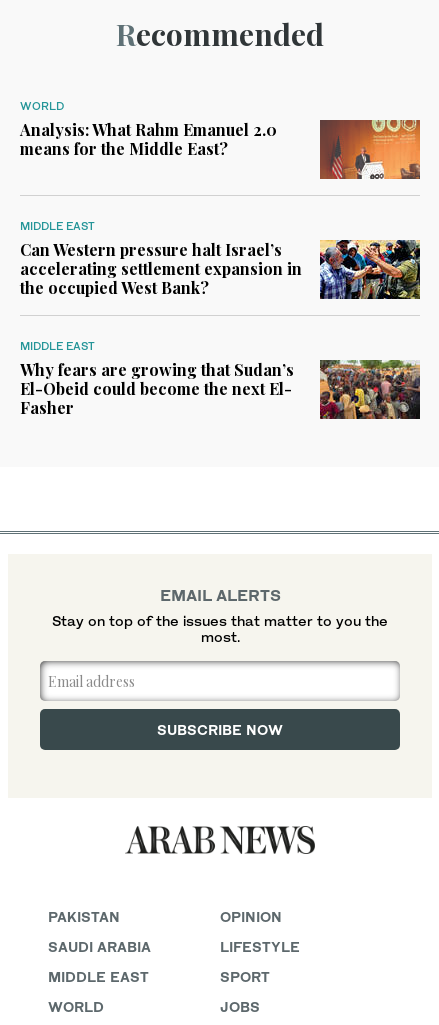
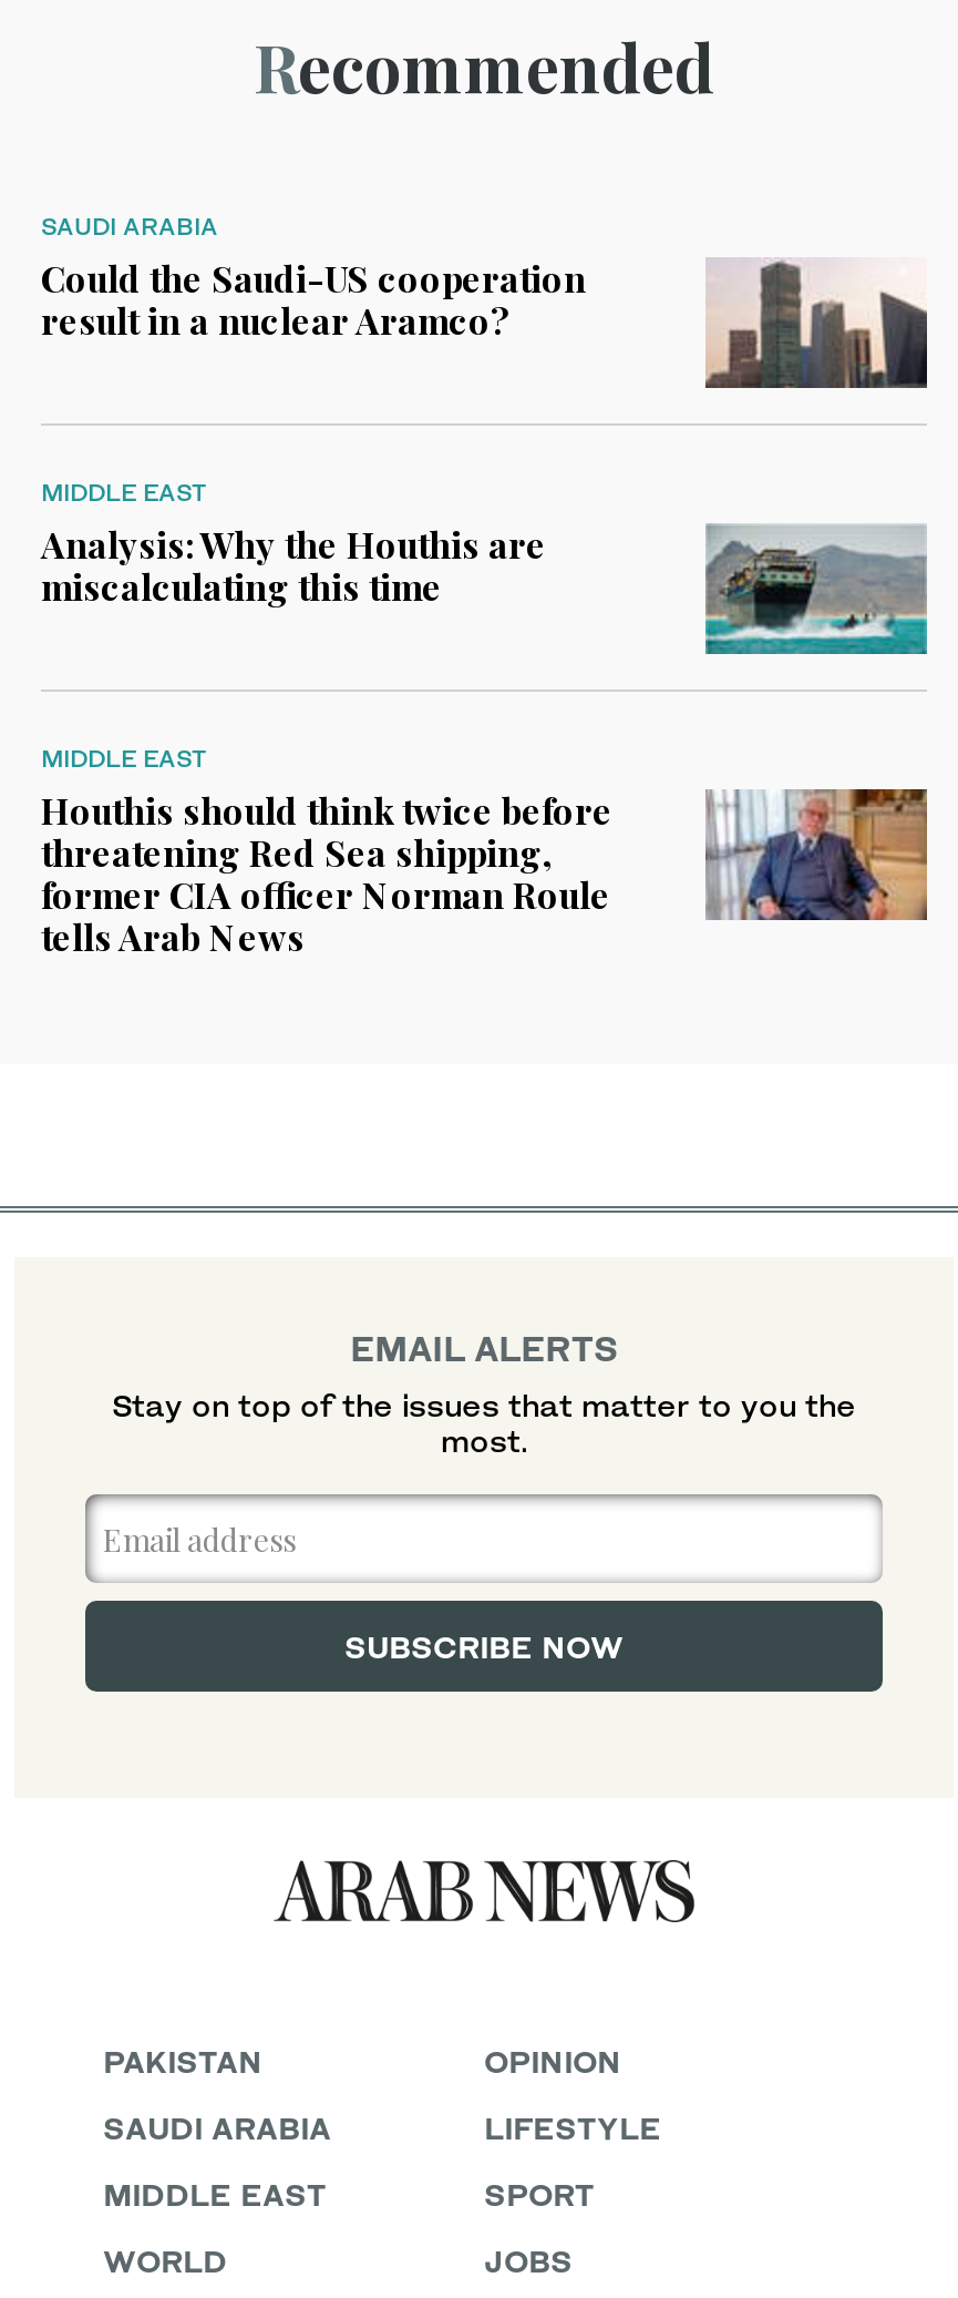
[20,99,277,159] WORLD | Analysis: What Rahm Emanuel 2.0 | means for the Middle East? -> [41,211,586,344] SAUDI ARABIA | Could the Saudi-US cooperation | result in a nuclear Aramco?
[319,119,421,180] [image] -> [705,257,929,390] [image]
[20,239,302,298] Can Western pressure halt Israel’s | accelerating settlement expansion in | the occupied West Bank? -> [41,521,546,610] Analysis: Why the Houthis are | miscalculating this time
[319,239,421,300] [image] -> [703,523,929,656] [image]
[20,359,294,418] Why fears are growing that Sudan’s | El-Obeid could become the next El- | Fasher -> [41,787,612,960] Houthis should think twice before | threatening Red Sea shipping, | former CIA officer Norman Roule | tells Arab News
[319,359,421,420] [image] -> [705,787,929,922] [image]

